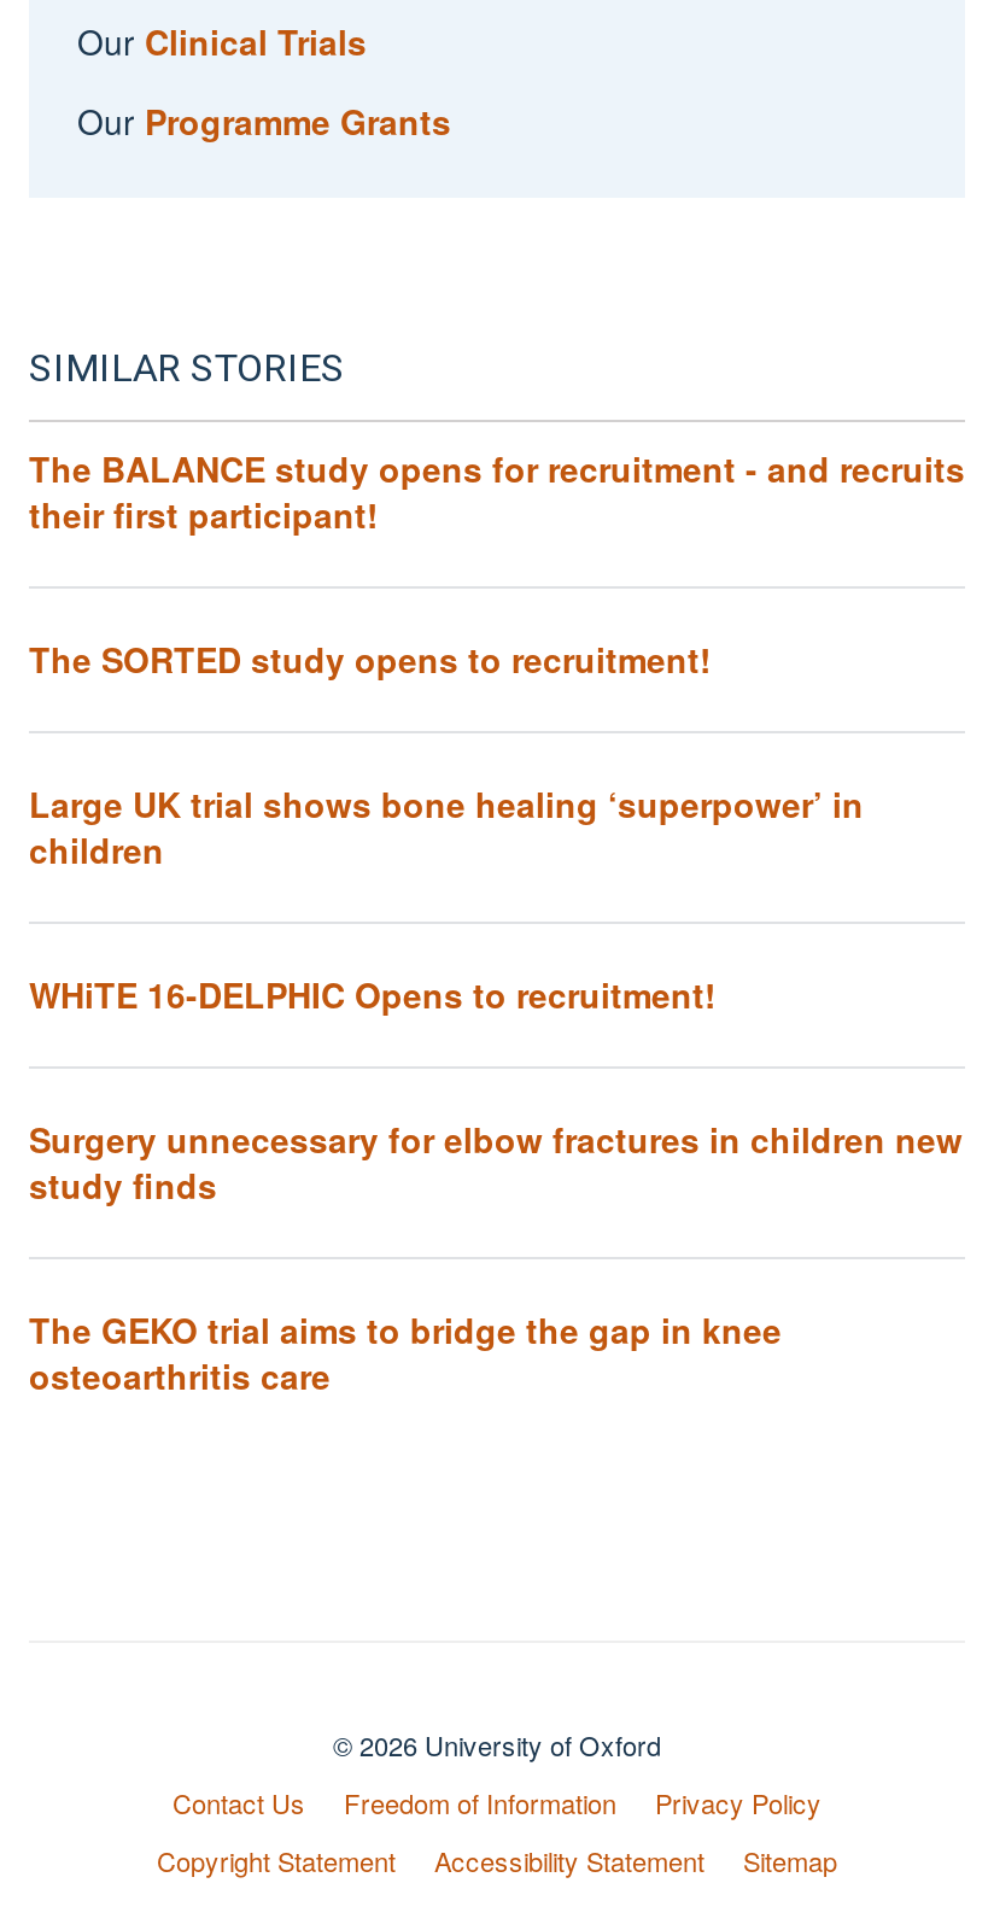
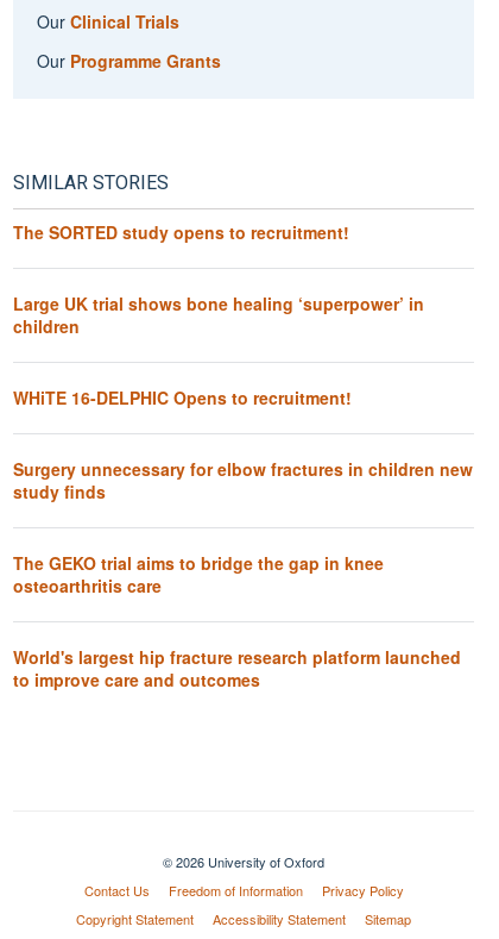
[29,445,965,539] The BALANCE study opens for recruitment - and recruits | their first participant! -> none
moved [29,635,963,1399] -> [13,221,473,597]: The SORTED study opens to recruitment! | Large UK trial shows bone healing ‘superpower’ in | children | WHiTE 16-DELPHIC Opens to recruitment! | Surgery unnecessary for elbow fractures in children new | study finds | The GEKO trial aims to bridge the gap in knee | osteoarthritis care
none -> [13,645,461,691] World's largest hip fracture research platform launched | to improve care and outcomes

